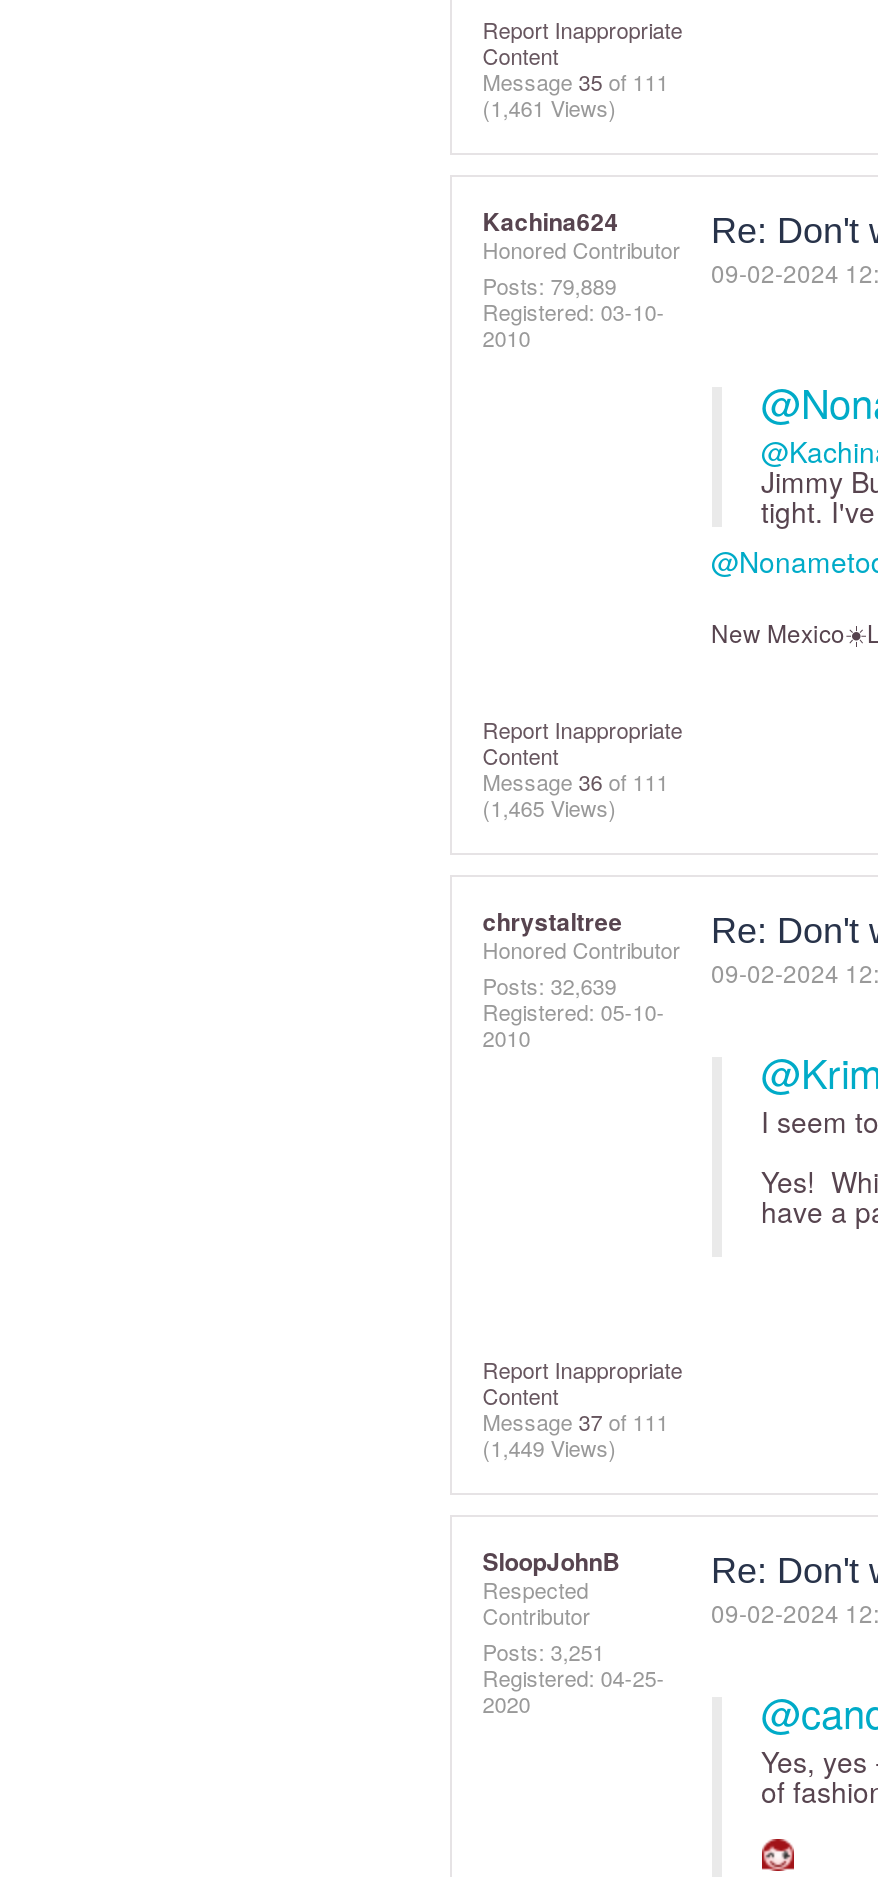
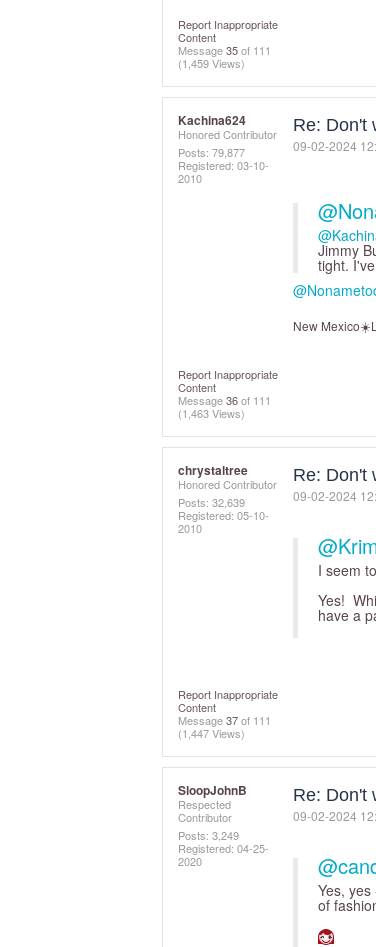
[482,91,616,123] (1,461 Views) -> [178,55,245,71] (1,459 Views)
[482,269,616,301] Posts: 79,889 -> [178,144,245,160] Posts: 79,877
[482,791,616,823] (1,465 Views) -> [178,405,245,421] (1,463 Views)
[482,1431,616,1463] (1,449 Views) -> [178,725,245,741] (1,447 Views)
[482,1635,604,1667] Posts: 3,251 -> [178,827,239,843] Posts: 3,249

